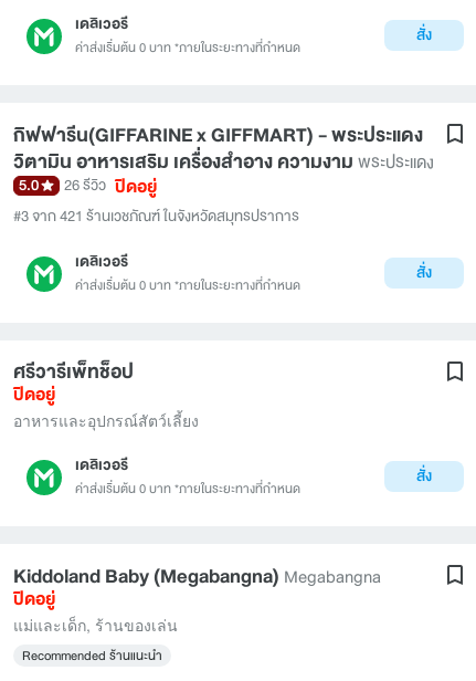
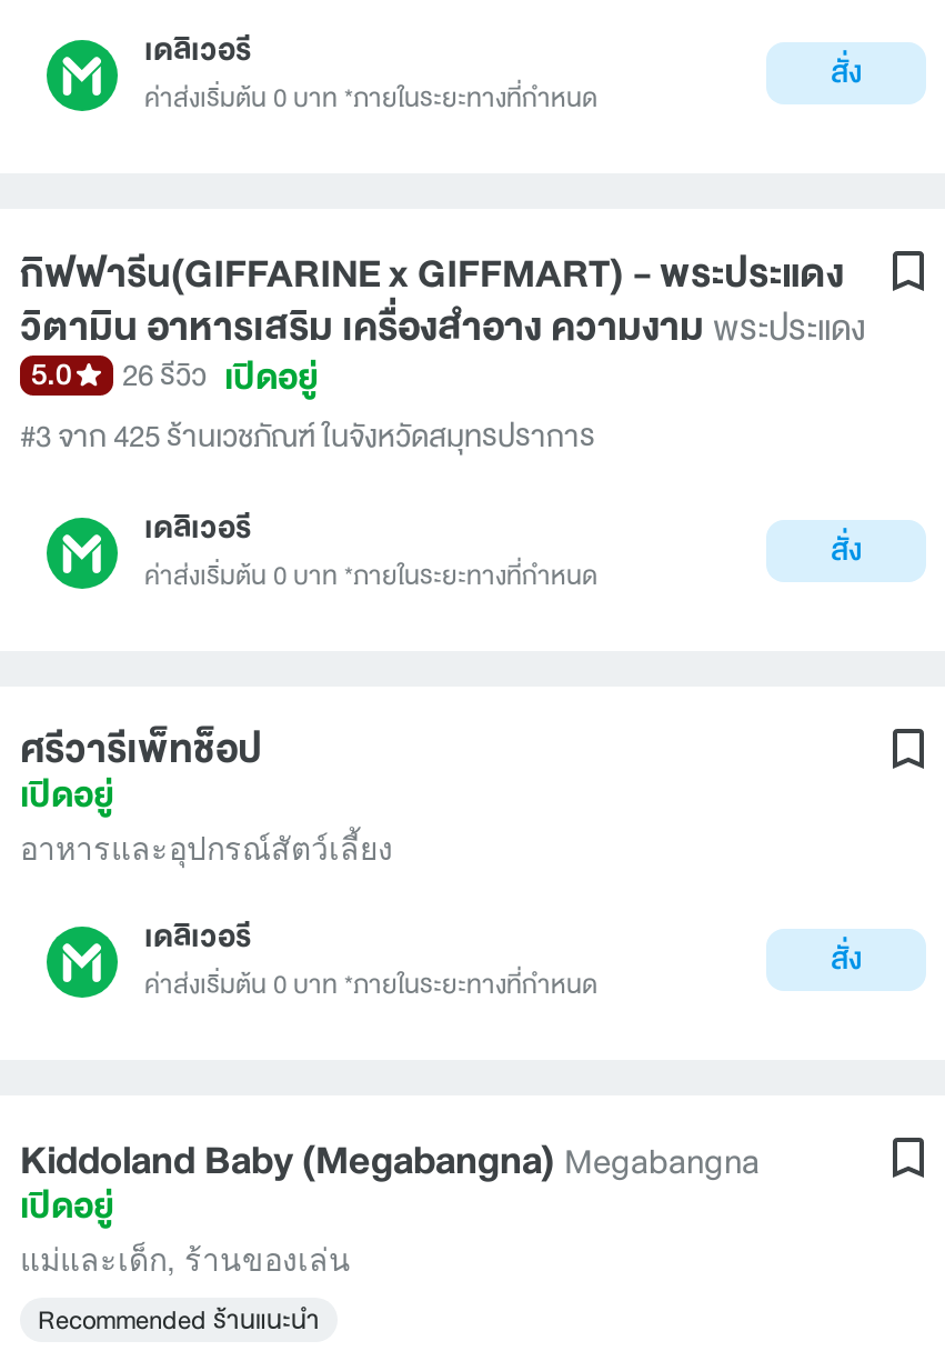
[13,172,299,228] 26 รีวิว ปิดอยู่ | #3 จาก 421 ร้านเวชภัณฑ์ ในจังหวัดสมุทรปราการ -> [20,349,595,460] 26 รีวิว เปิดอยู่ | #3 จาก 425 ร้านเวชภัณฑ์ ในจังหวัดสมุทรปราการ
[13,381,55,407] ปิดอยู่ -> [20,767,113,821] เปิดอยู่
[13,584,55,611] ปิดอยู่ -> [20,1177,113,1230] เปิดอยู่

